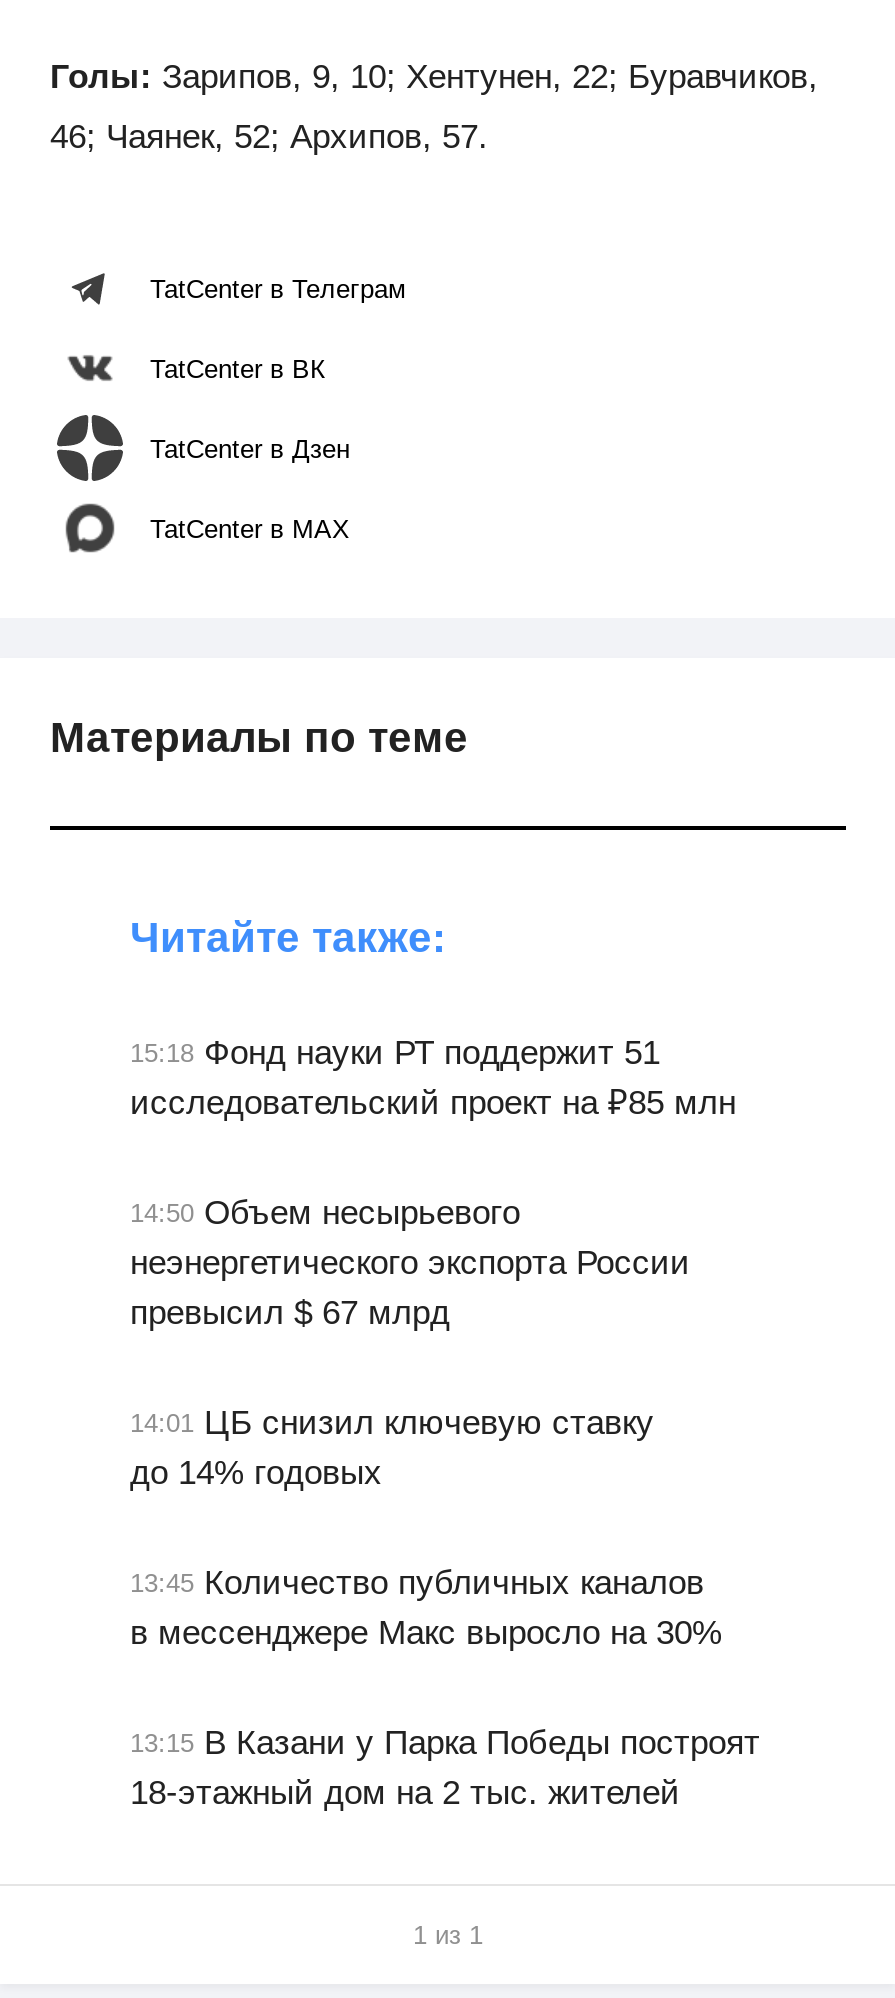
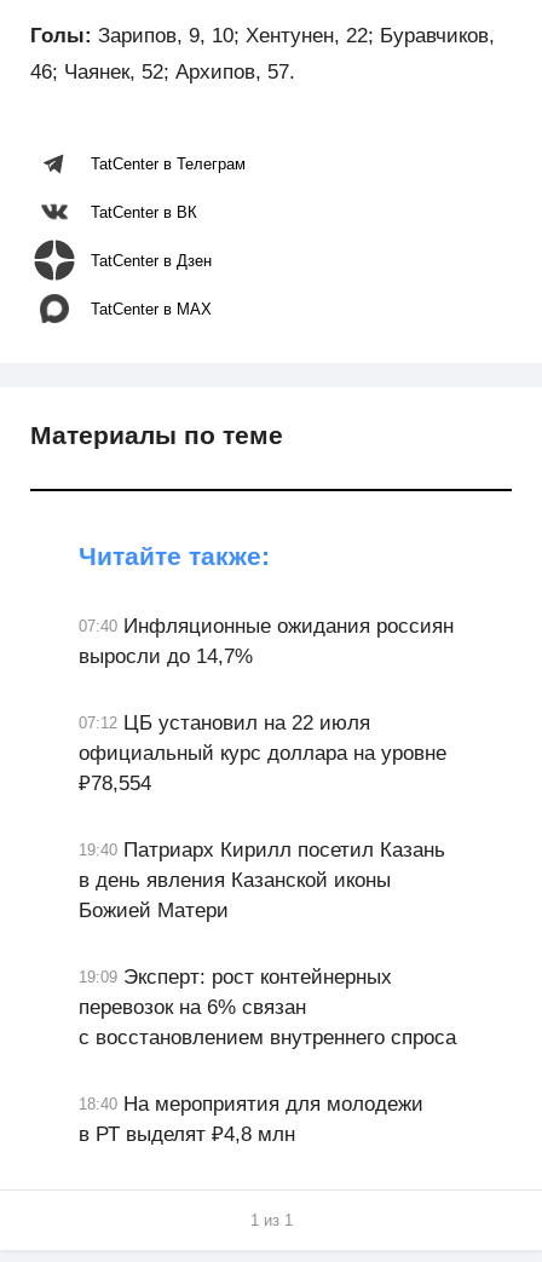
[130,1034,736,1122] 15:18 Фонд науки РТ поддержит 51 | исследовательский проект на ₽85 млн -> [79,615,454,668] 07:40 Инфляционные ожидания россиян | выросли до 14,7%
[130,1194,690,1332] 14:50 Объем несырьевого | неэнергетического экспорта России | превысил $ 67 млрд -> [79,711,446,795] 07:12 ЦБ установил на 22 июля | официальный курс доллара на уровне | ₽78,554
[130,1404,654,1492] 14:01 ЦБ снизил ключевую ставку | до 14% годовых -> [79,839,445,922] 19:40 Патриарх Кирилл посетил Казань | в день явления Казанской иконы | Божией Матери
[130,1564,722,1652] 13:45 Количество публичных каналов | в мессенджере Макс выросло на 30% -> [79,966,456,1049] 19:09 Эксперт: рост контейнерных | перевозок на 6% связан | с восстановлением внутреннего спроса
[130,1724,760,1812] 13:15 В Казани у Парка Победы построят | 18-этажный дом на 2 тыс. жителей -> [79,1093,423,1146] 18:40 На мероприятия для молодежи | в РТ выделят ₽4,8 млн

